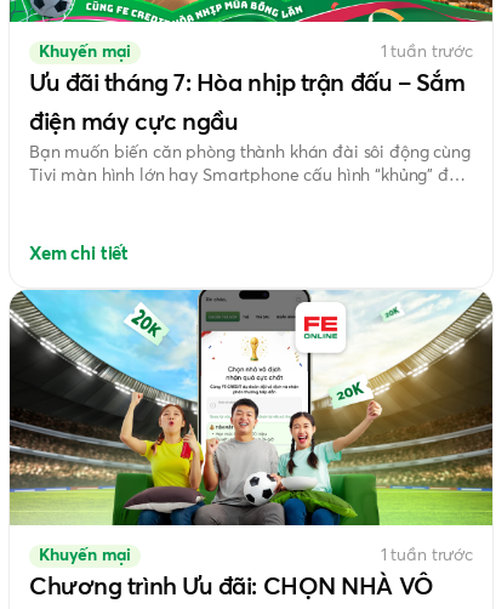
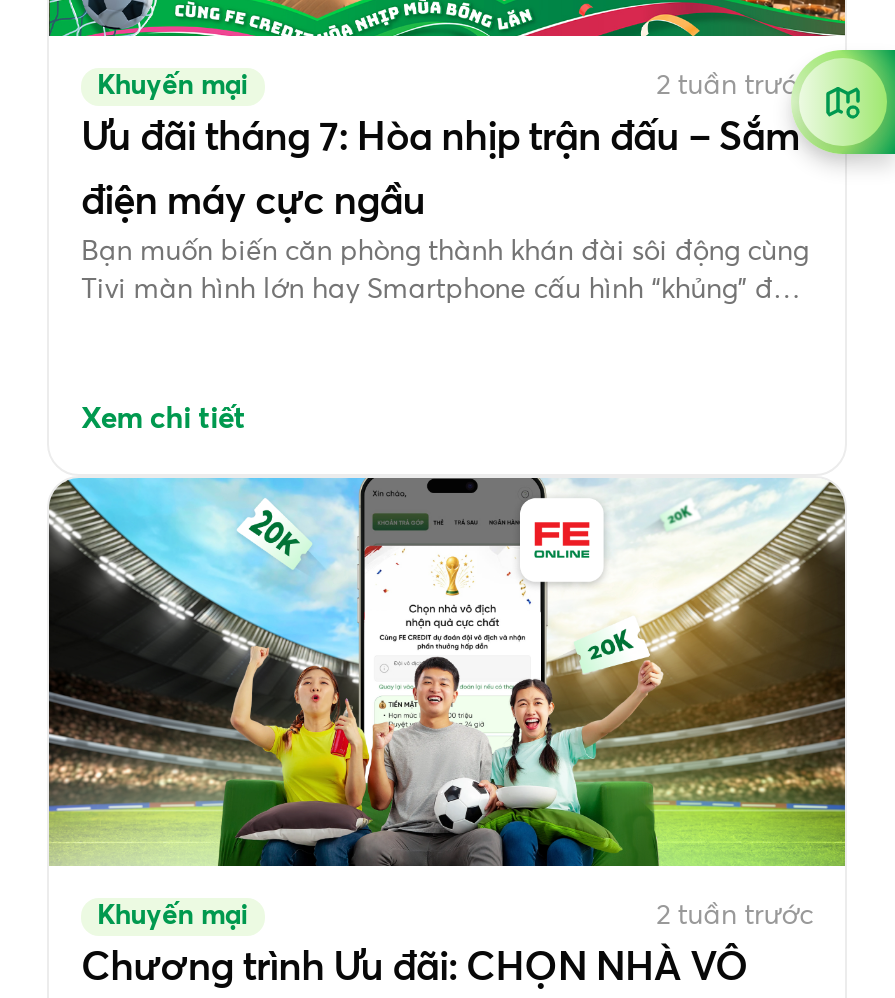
none -> [807,48,889,162] [image]
[380,44,473,61] 1 tuần trước -> [656,72,813,100] 2 tuần trước
[380,547,473,564] 1 tuần trước -> [656,902,813,930] 2 tuần trước

